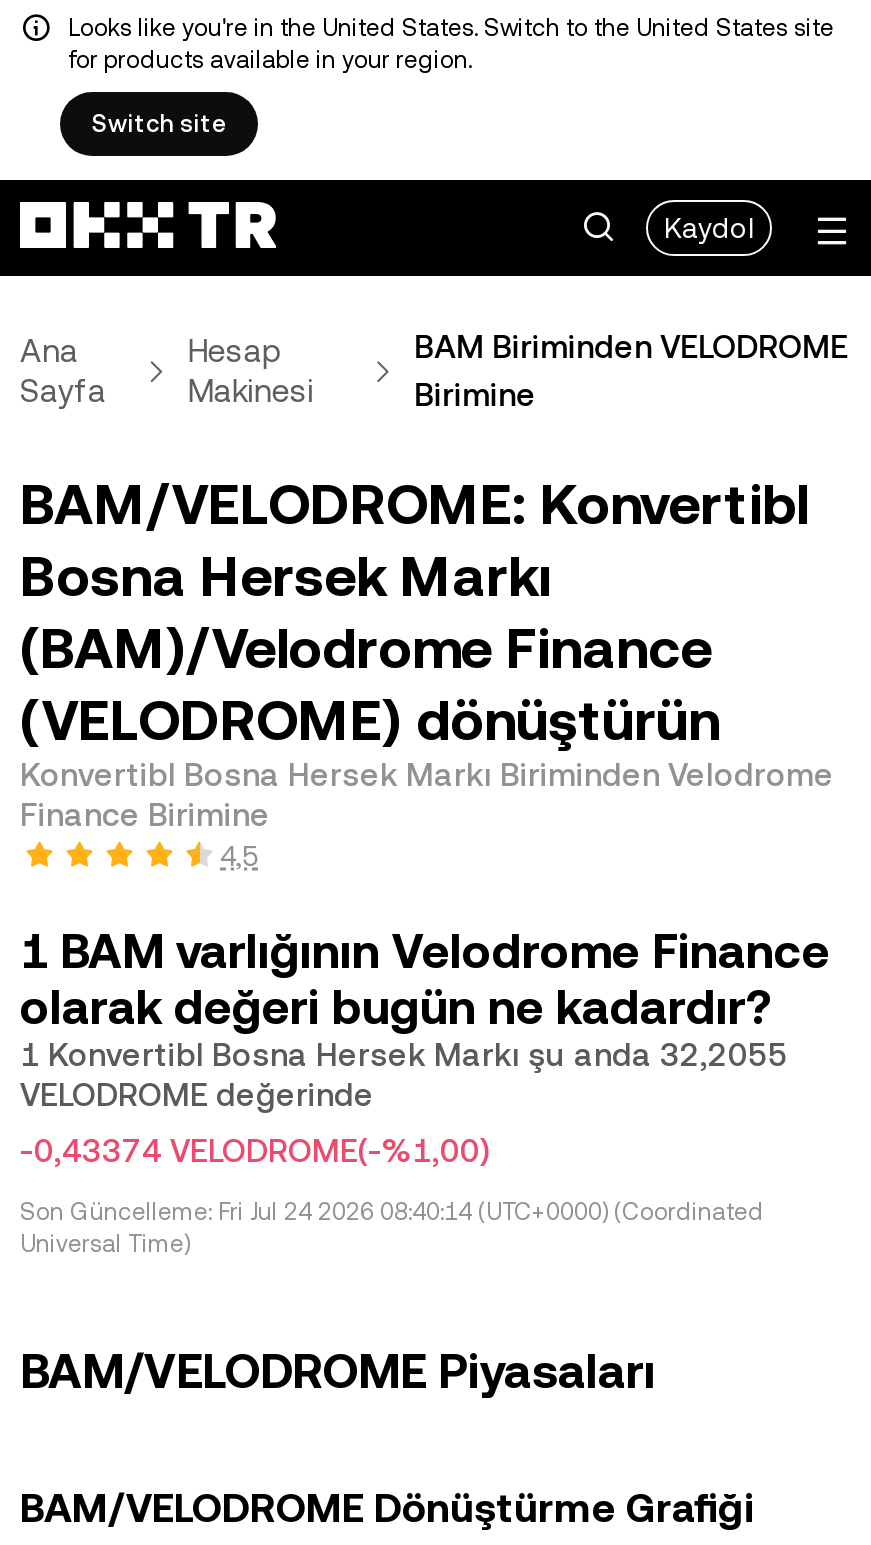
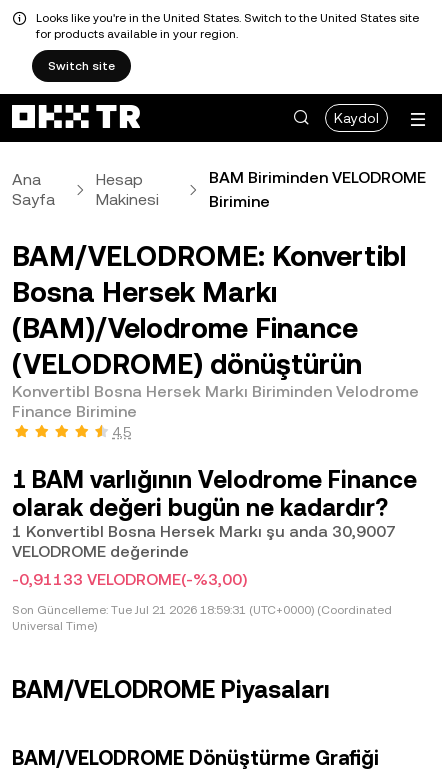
[20,1036,788,1074] 1 Konvertibl Bosna Hersek Markı şu anda 32,2055 -> [12,522,396,541] 1 Konvertibl Bosna Hersek Markı şu anda 30,9007
[20,1132,490,1170] -0,43374 VELODROME(-%1,00) -> [12,570,247,589] -0,91133 VELODROME(-%3,00)
[20,1198,764,1226] Son Güncelleme: Fri Jul 24 2026 08:40:14 (UTC+0000) (Coordinated -> [12,603,392,617] Son Güncelleme: Tue Jul 21 2026 18:59:31 (UTC+0000) (Coordinated

